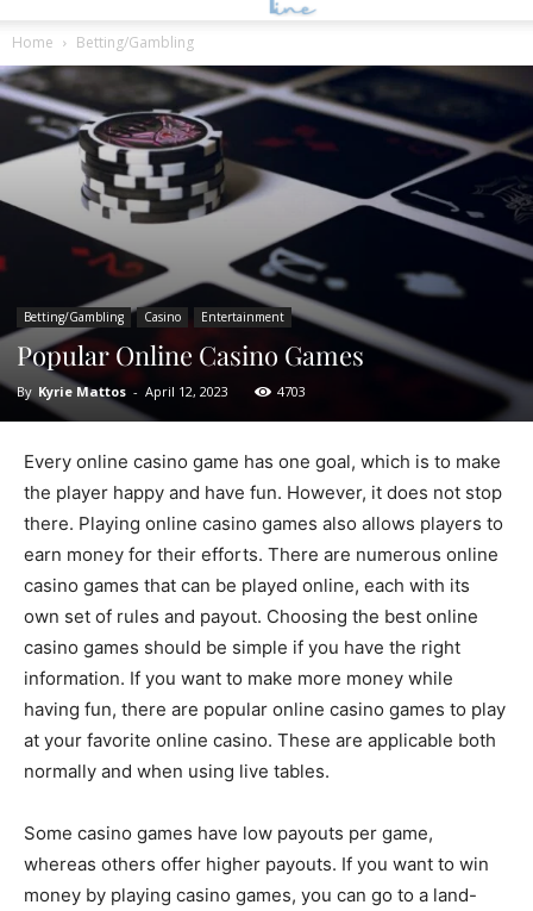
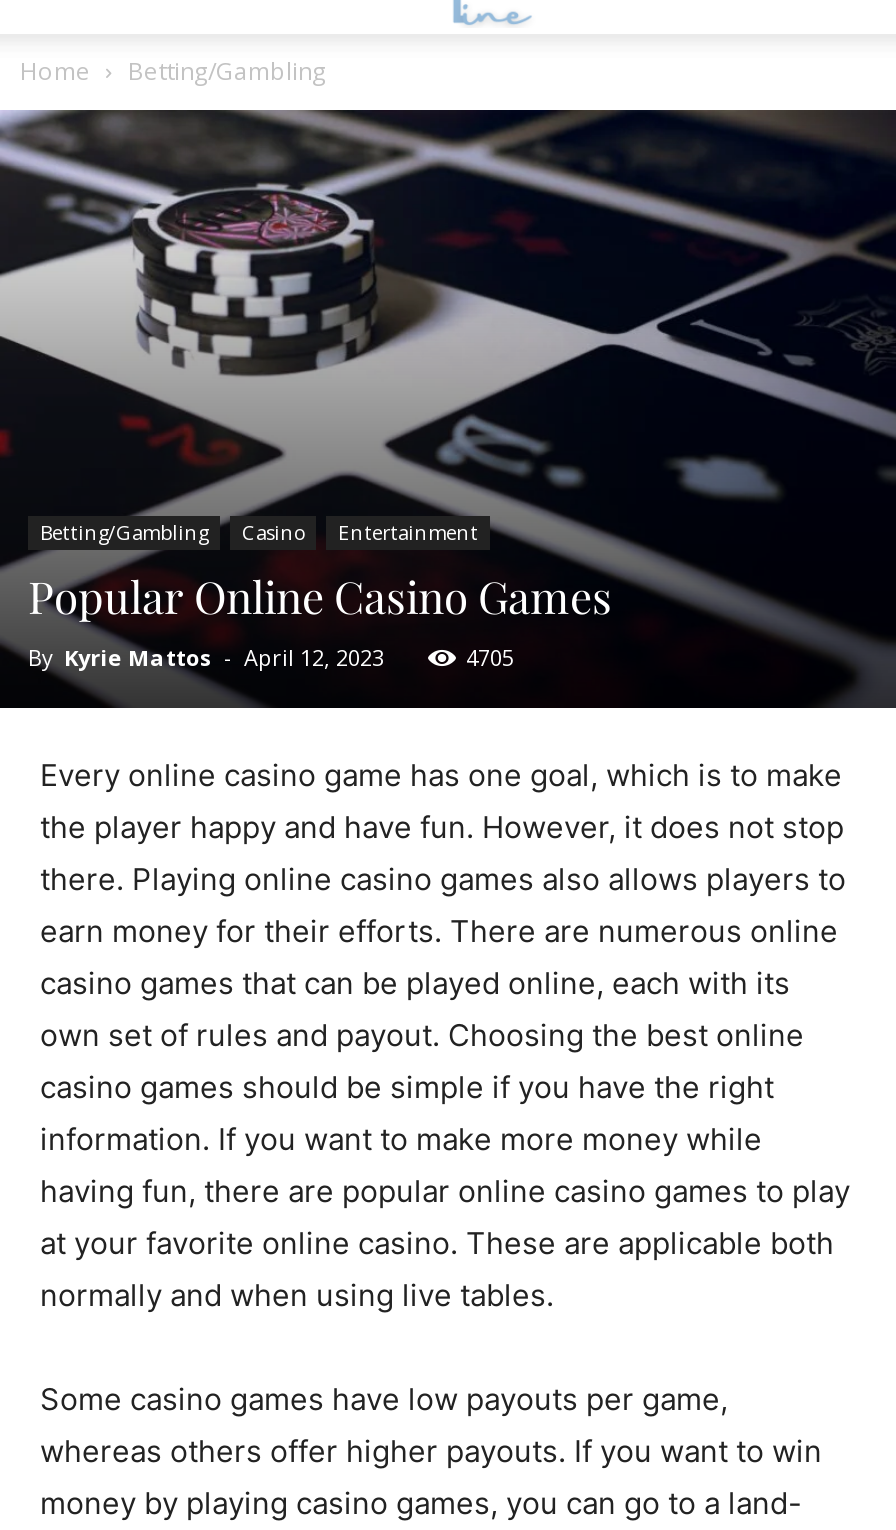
[277,382,306,400] 4703 -> [466,642,514,672] 4705

